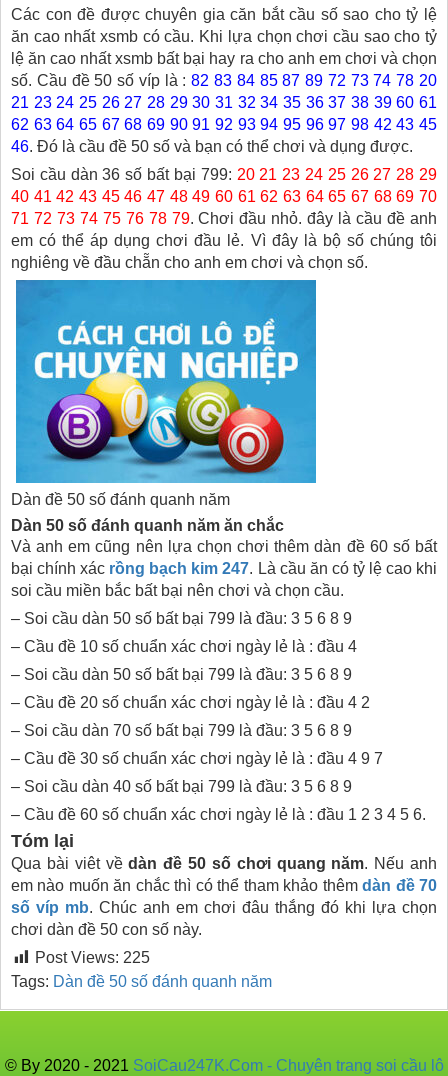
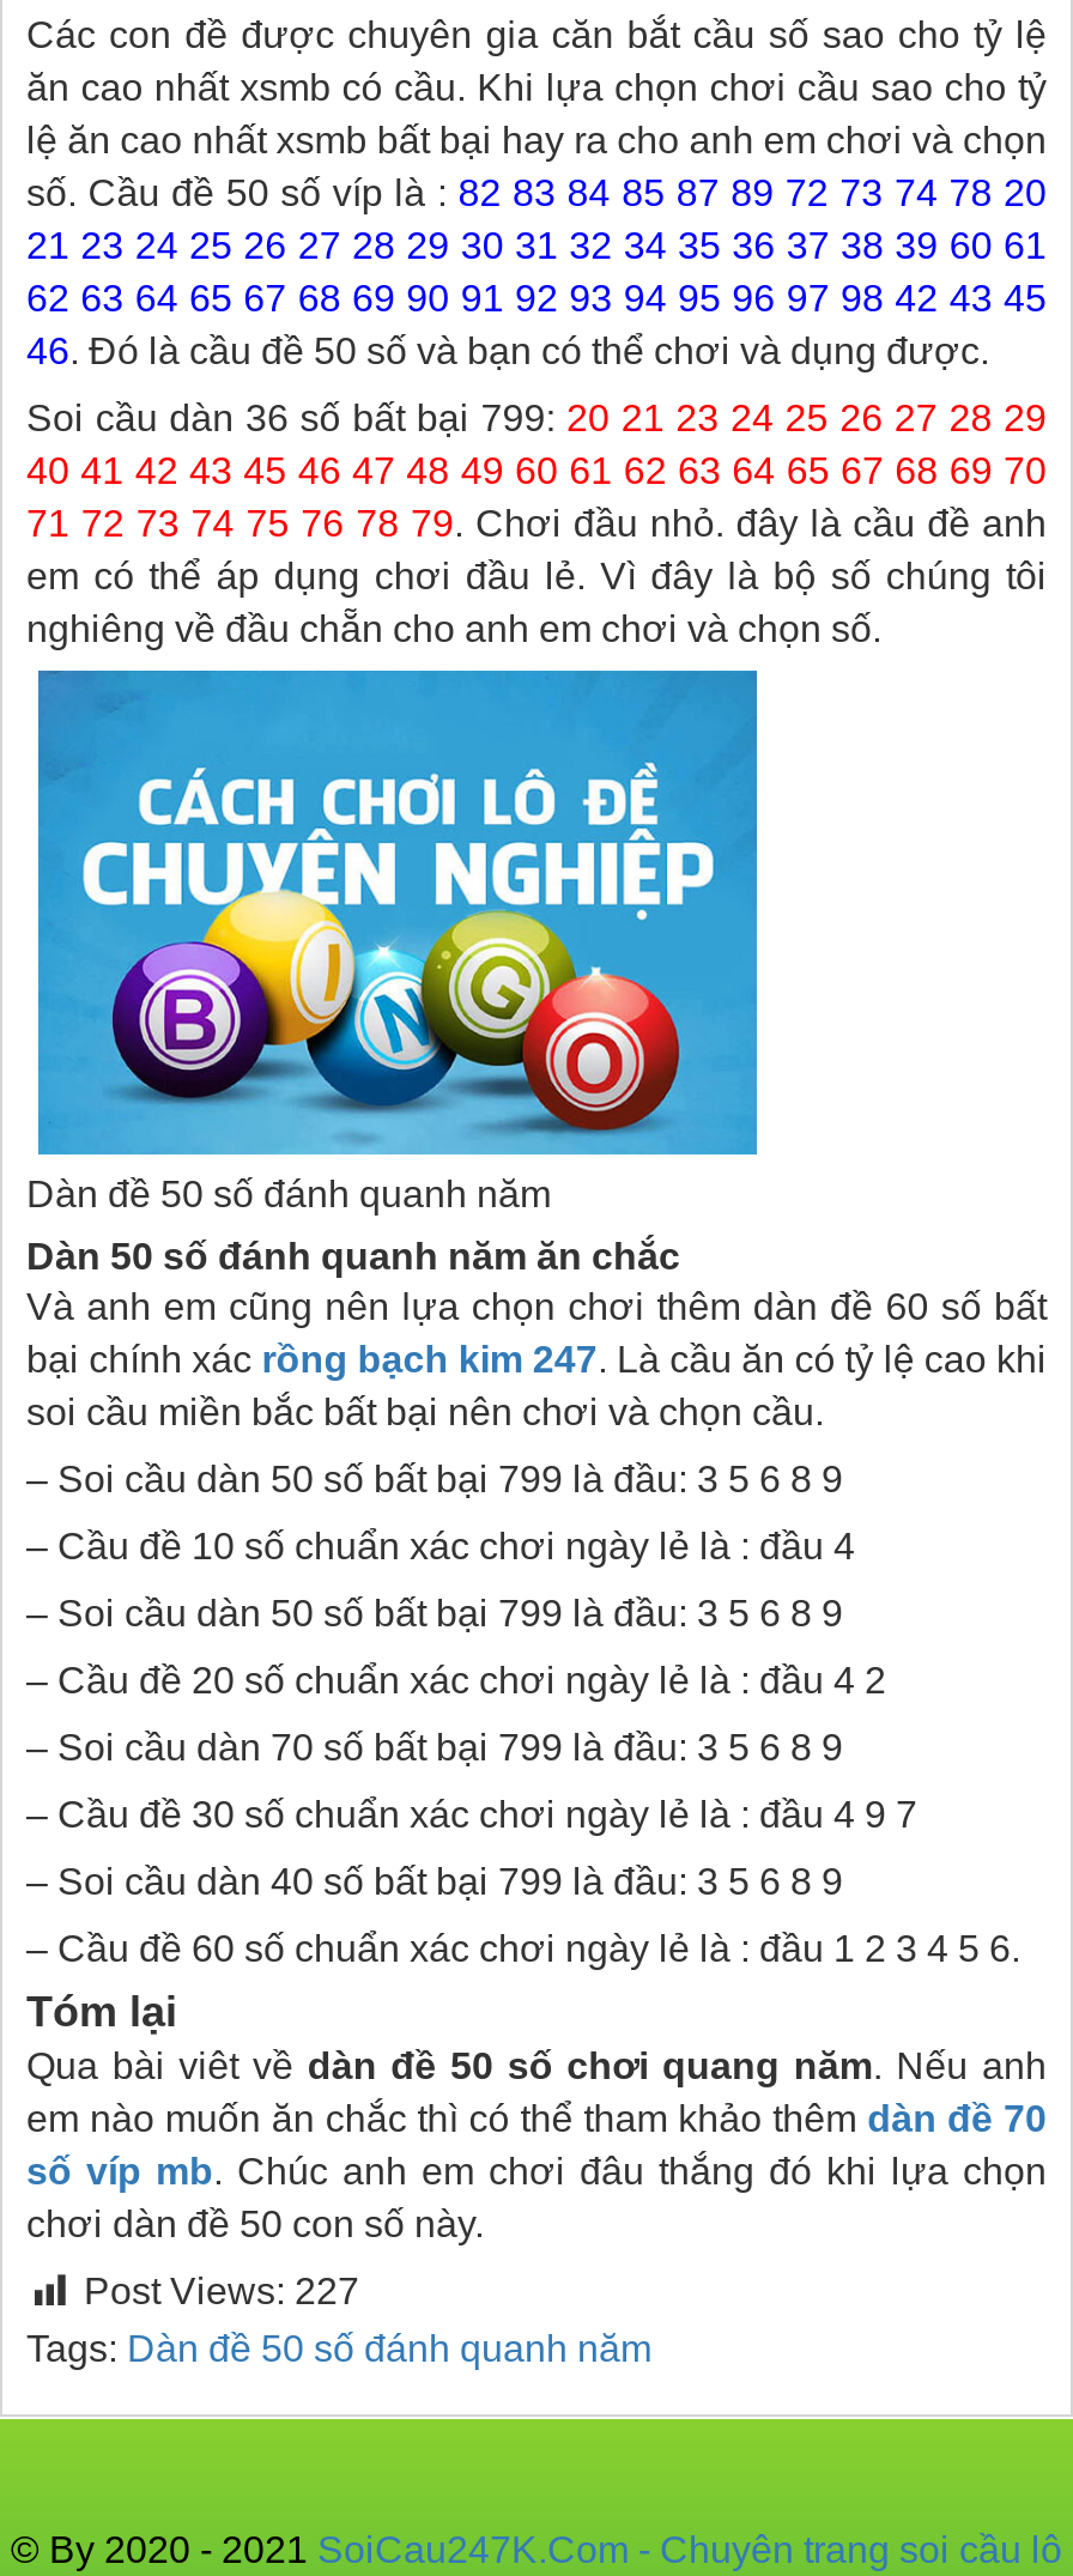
[35,949,150,966] Post Views: 225 -> [84,2272,359,2312] Post Views: 227

